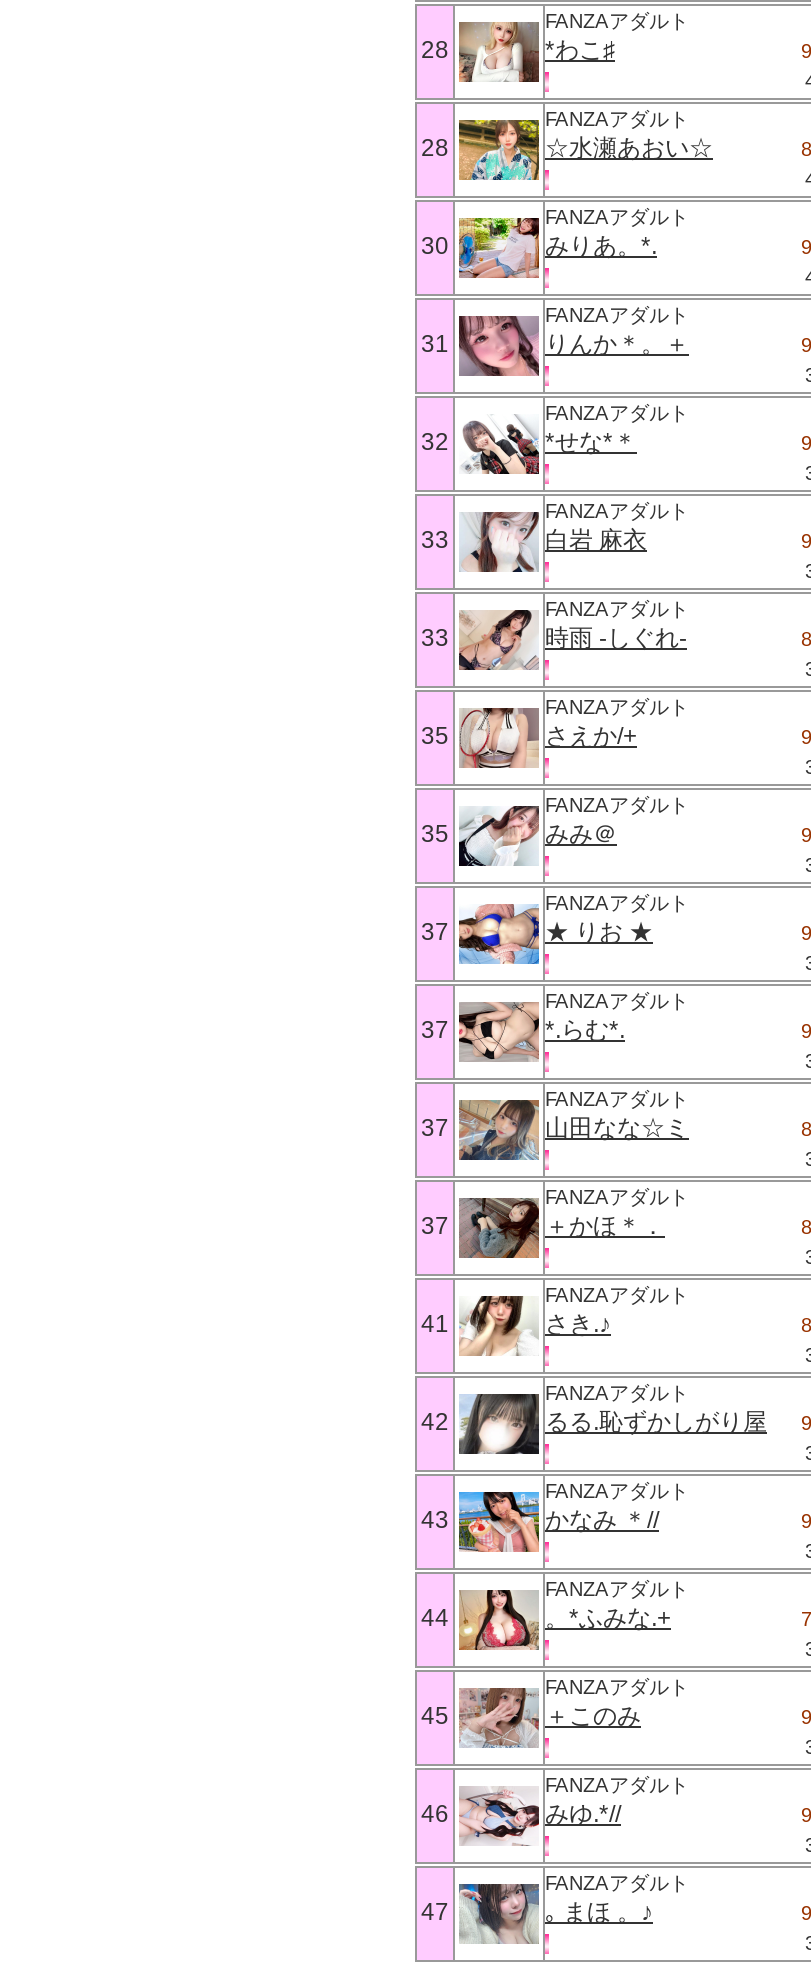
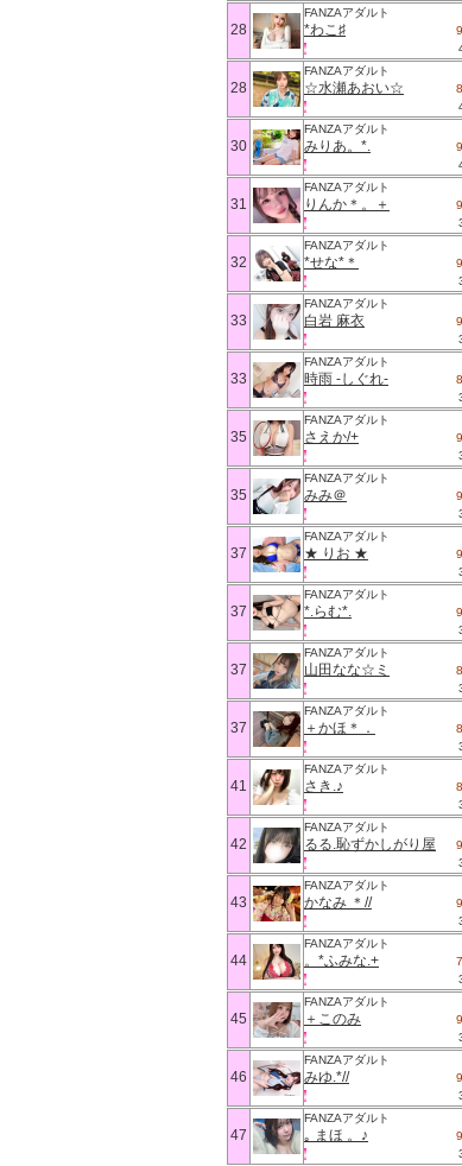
[457,1490,539,1554] [image] -> [252,885,302,923] [image]

